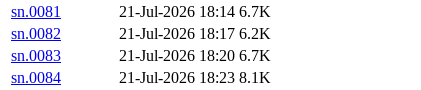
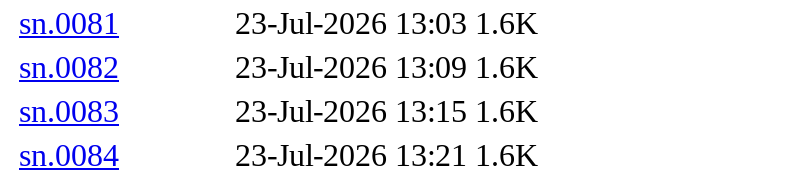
[119,3,271,20] 21-Jul-2026 18:14 6.7K -> [235,7,539,41] 23-Jul-2026 13:03 1.6K
[119,25,271,42] 21-Jul-2026 18:17 6.2K -> [235,51,539,85] 23-Jul-2026 13:09 1.6K
[119,47,271,64] 21-Jul-2026 18:20 6.7K -> [235,95,539,129] 23-Jul-2026 13:15 1.6K
[119,69,271,86] 21-Jul-2026 18:23 8.1K -> [235,139,539,173] 23-Jul-2026 13:21 1.6K

